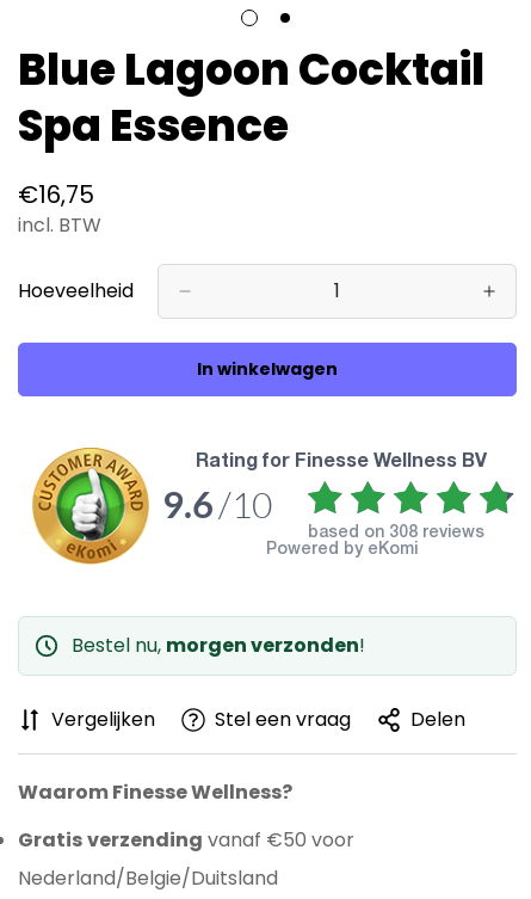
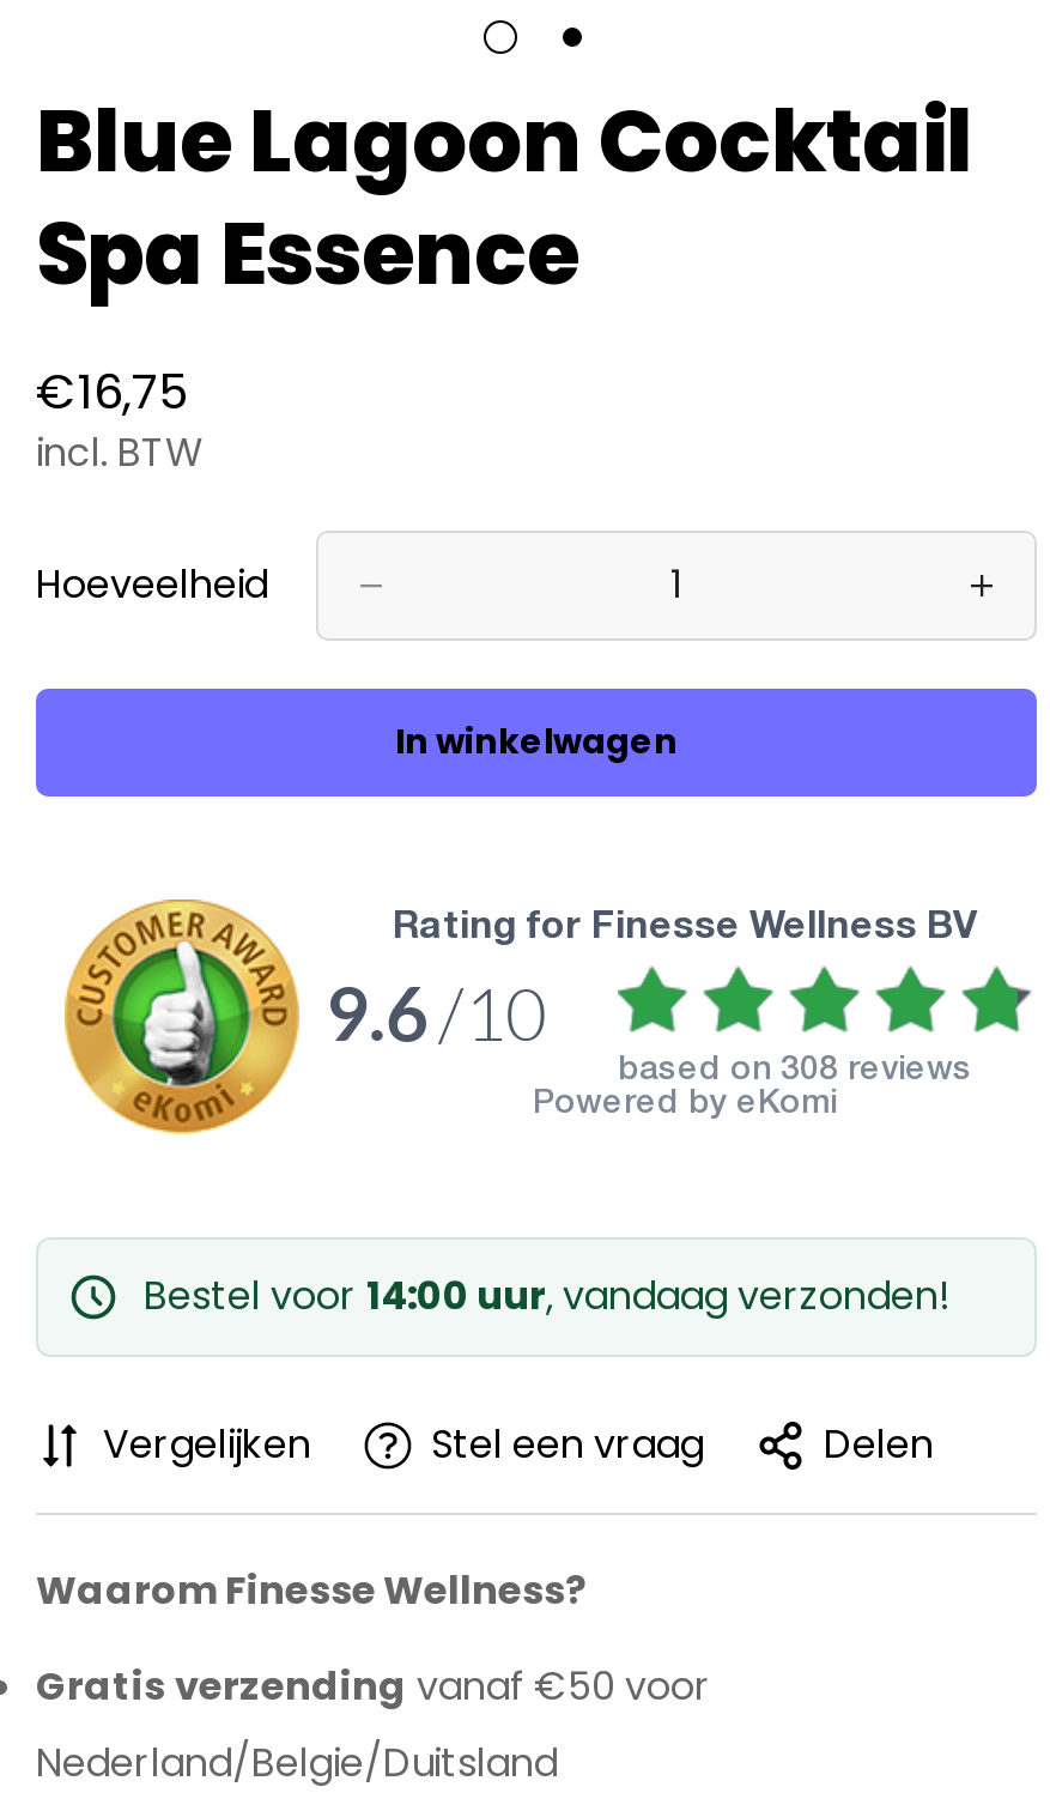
[72,632,365,659] Bestel nu, morgen verzonden! -> [144,1268,951,1324] Bestel voor 14:00 uur, vandaag verzonden!

